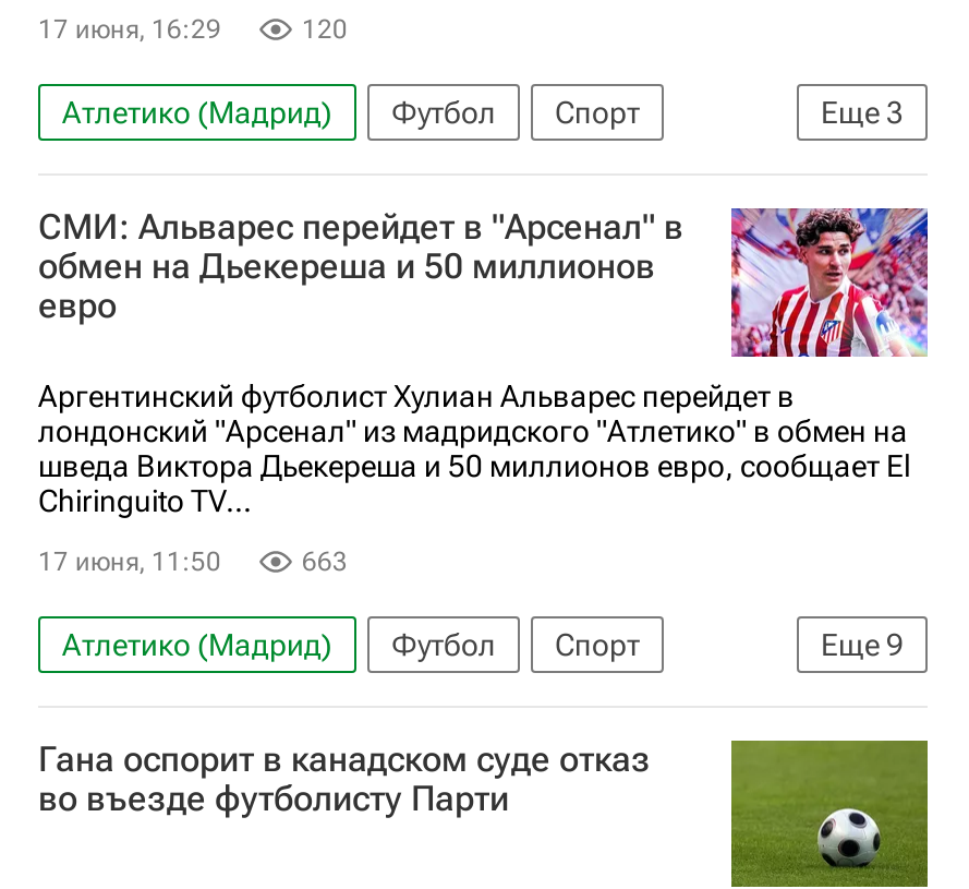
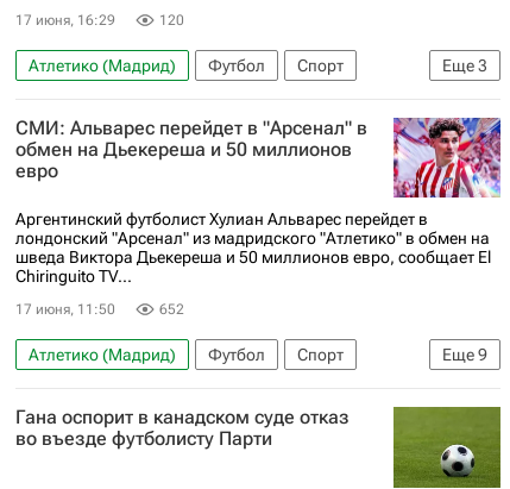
[302,545,348,576] 663 -> [159,301,184,318] 652

